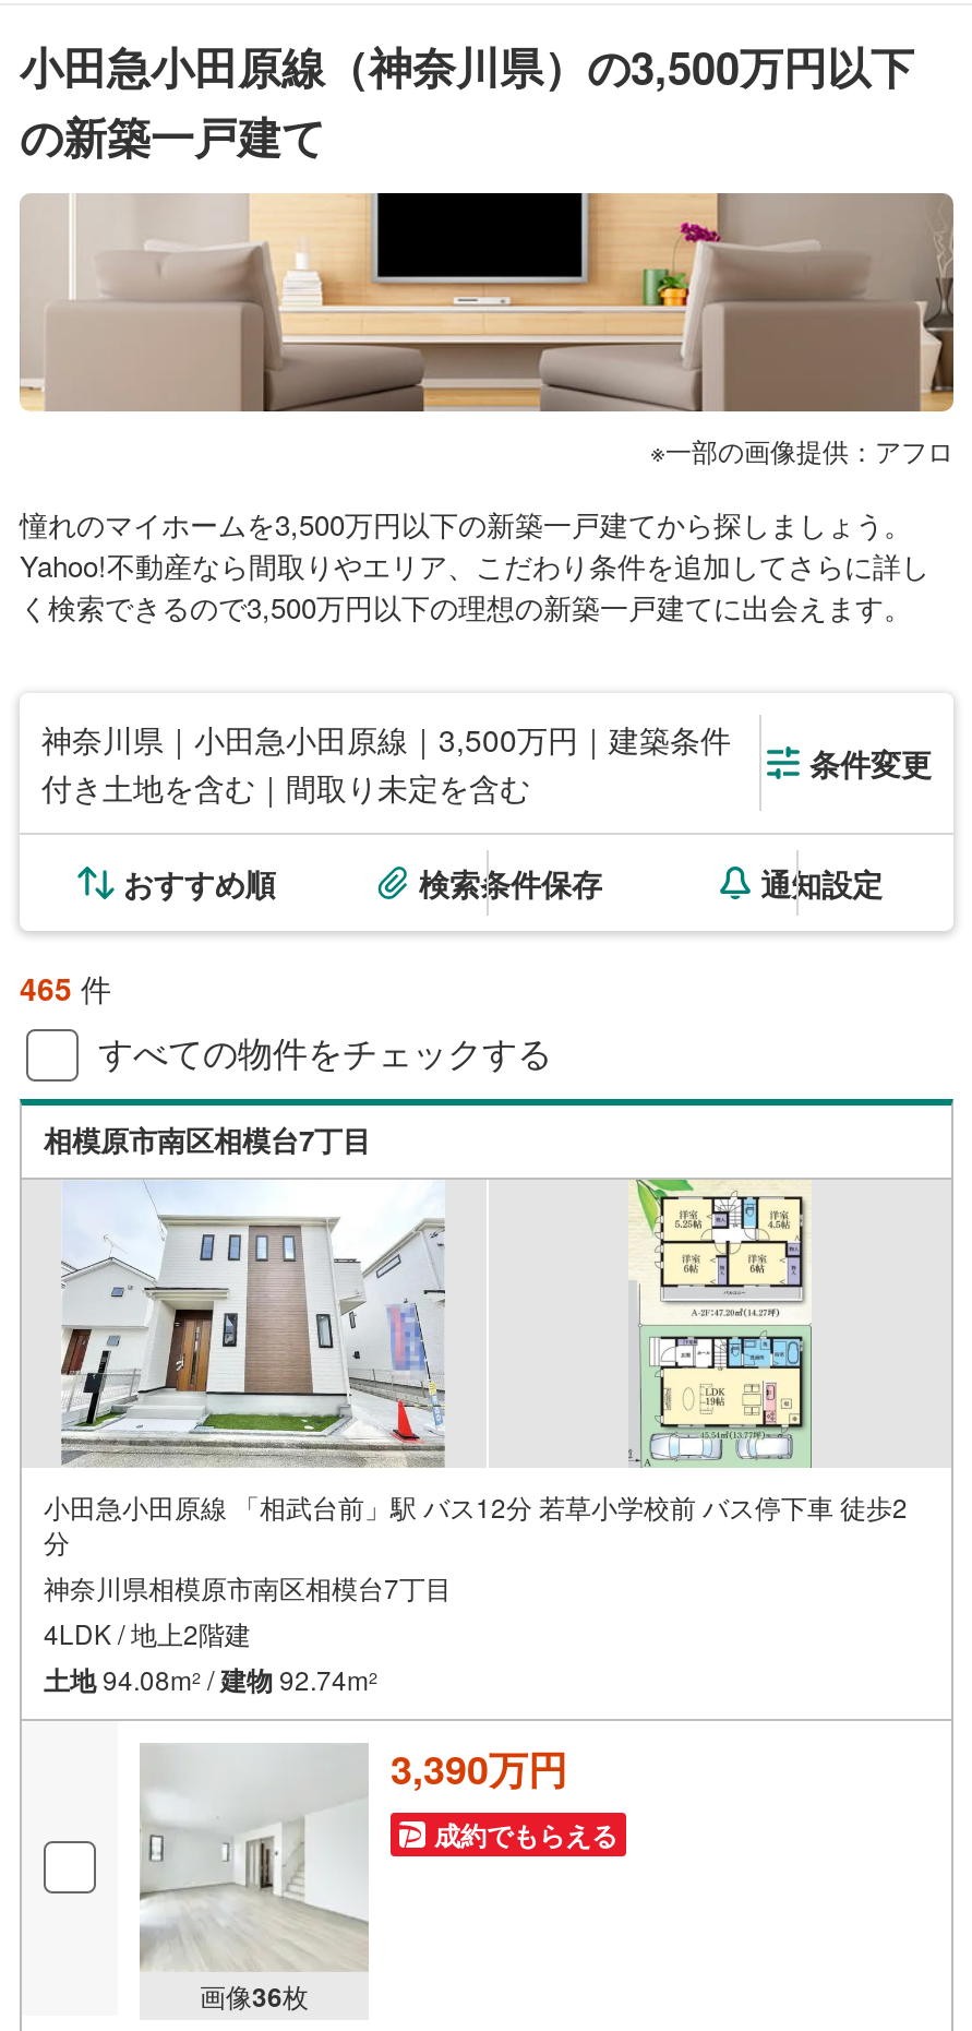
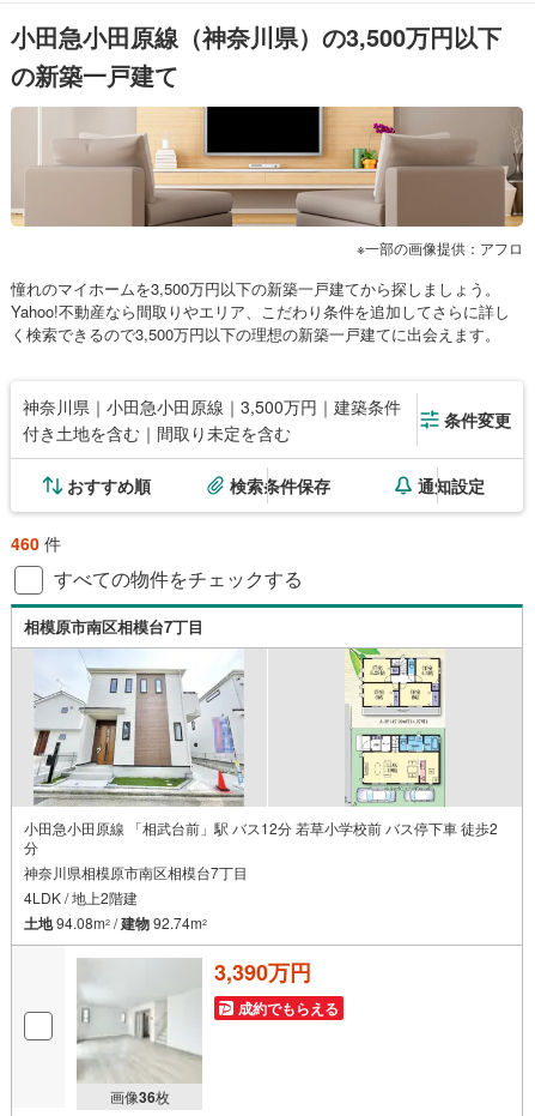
[20,965,111,1009] 465件 -> [11,531,61,555] 460件

